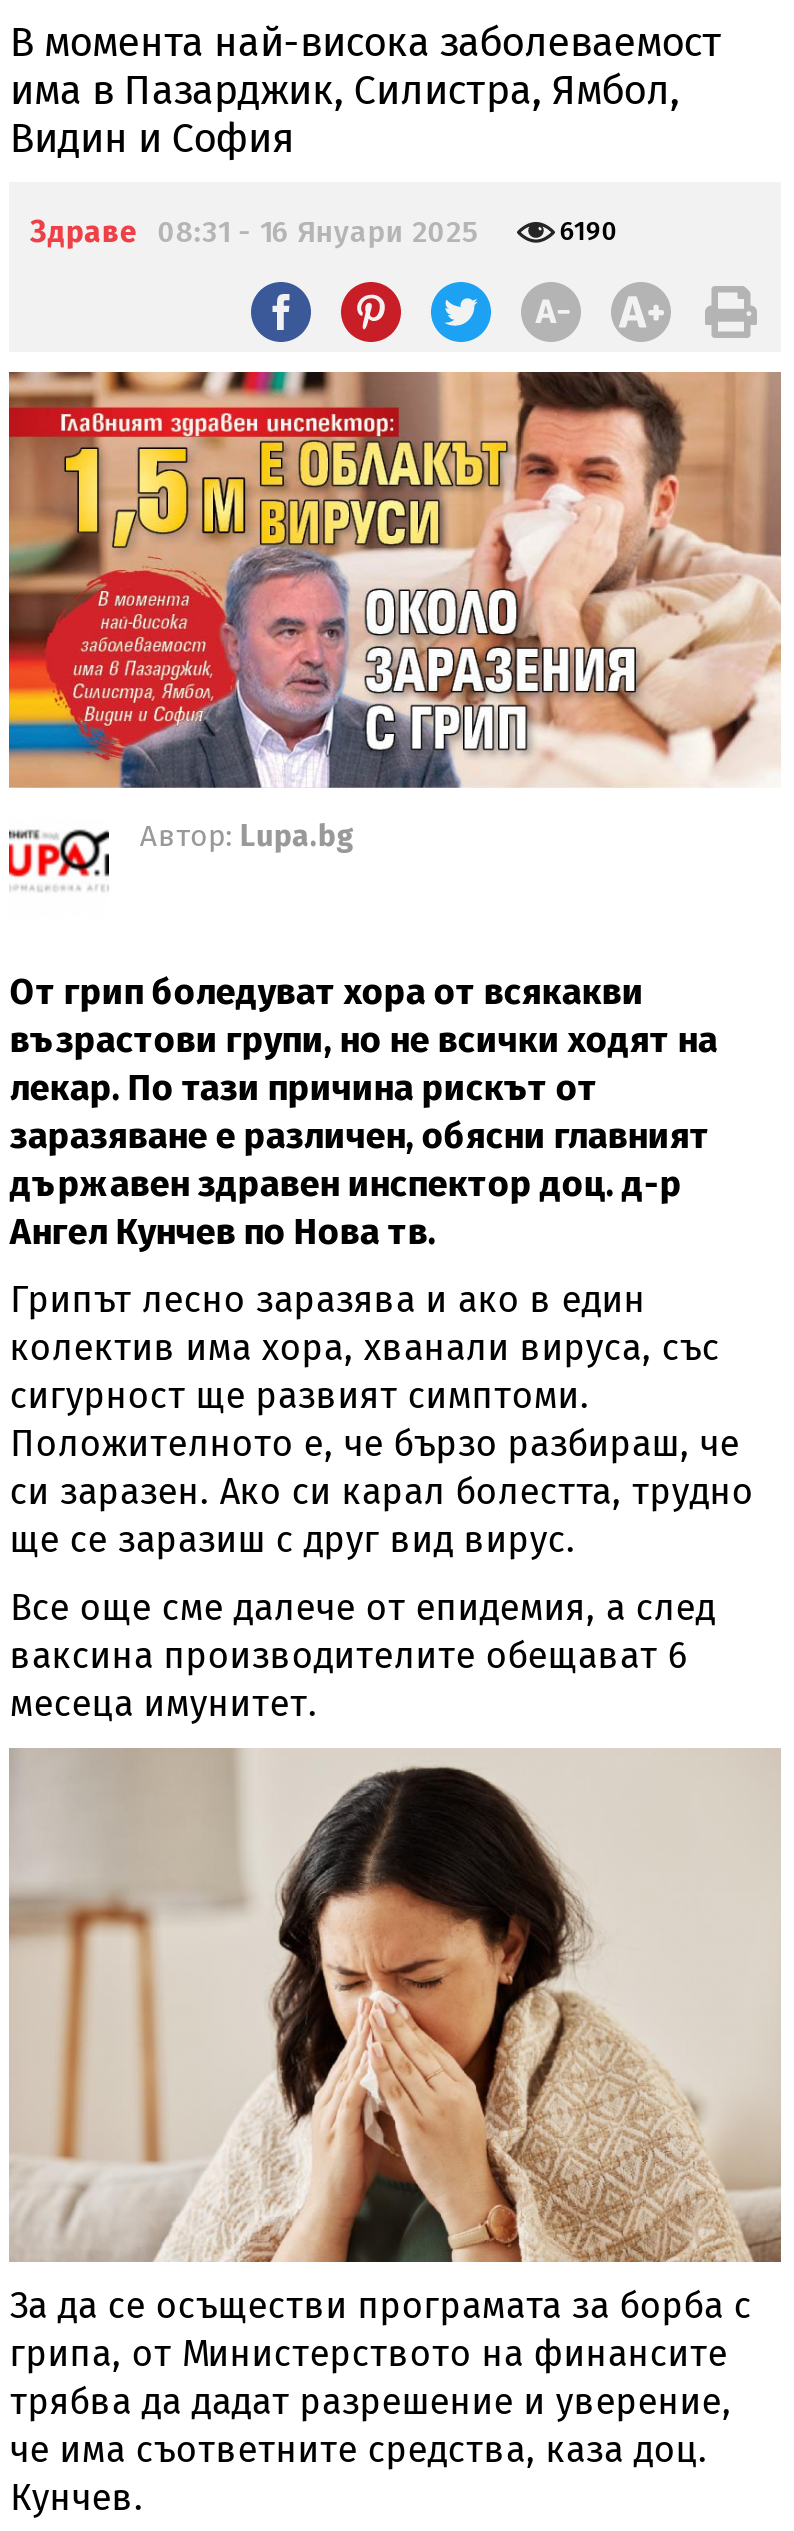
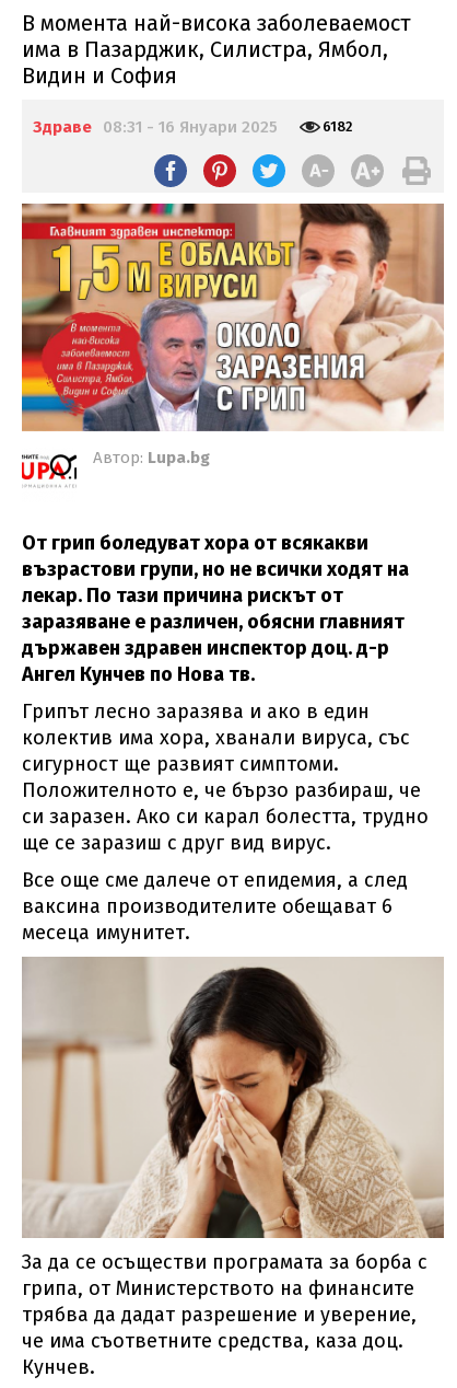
[560,216,618,246] 6190 -> [323,118,352,135] 6182

